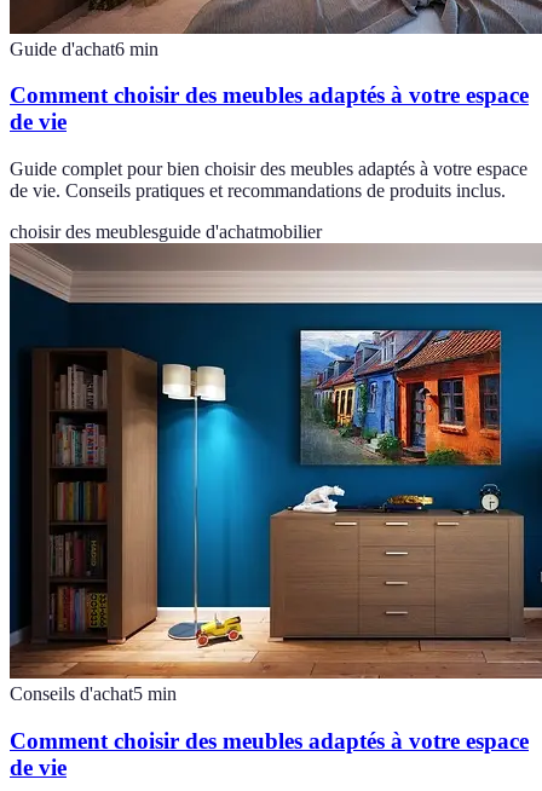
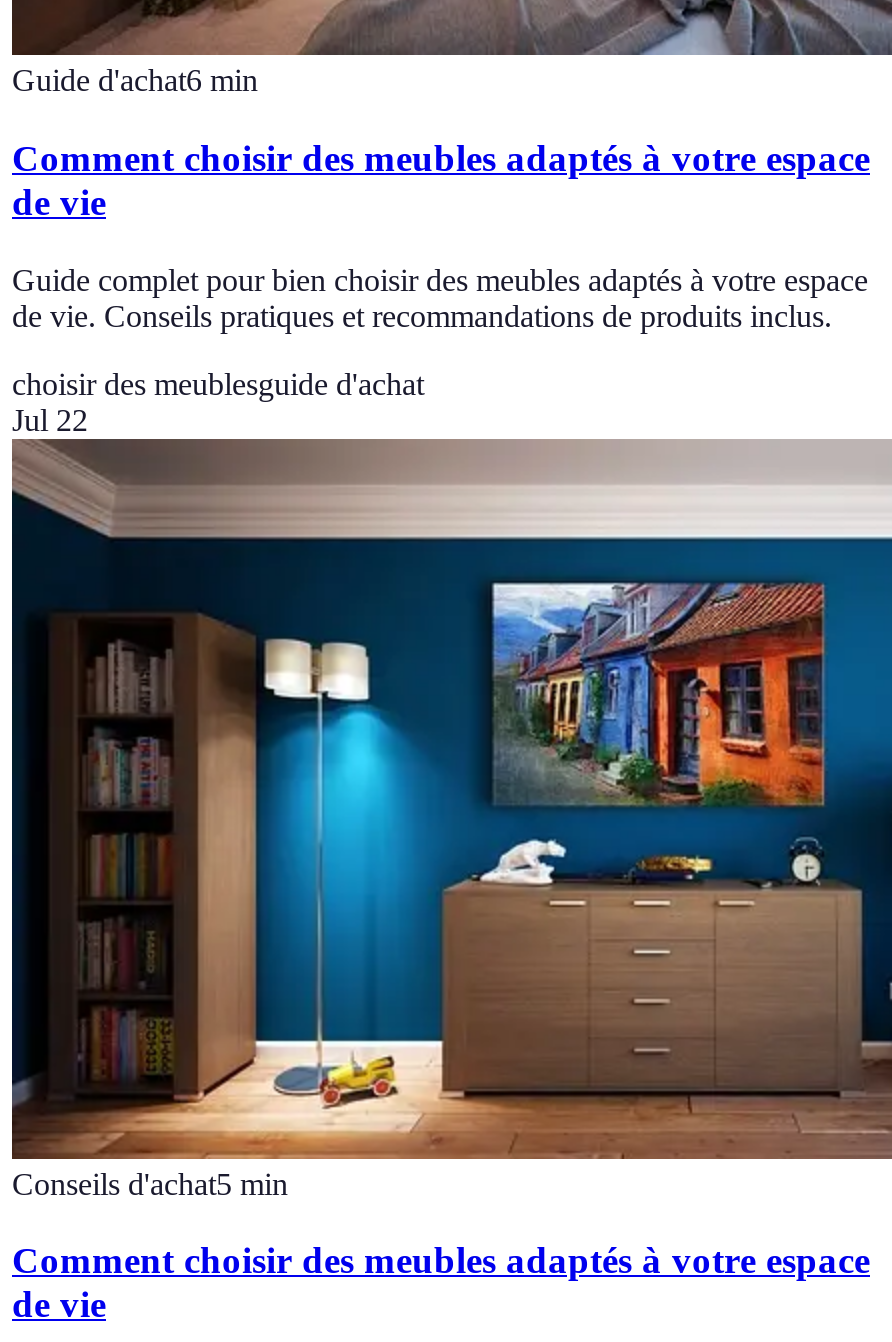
[10,221,322,242] choisir des meublesguide d'achatmobilier -> [12,366,424,436] choisir des meublesguide d'achat | Jul 22

